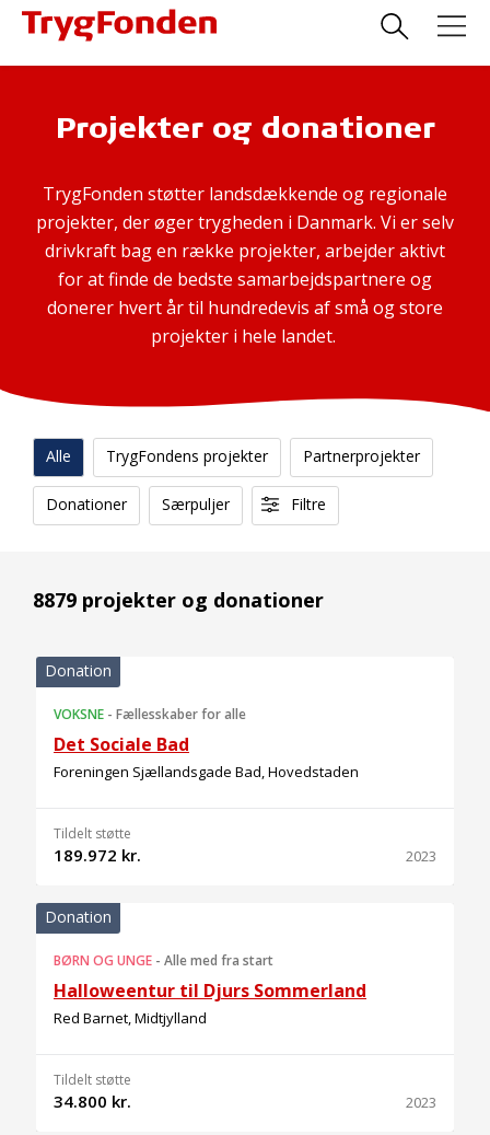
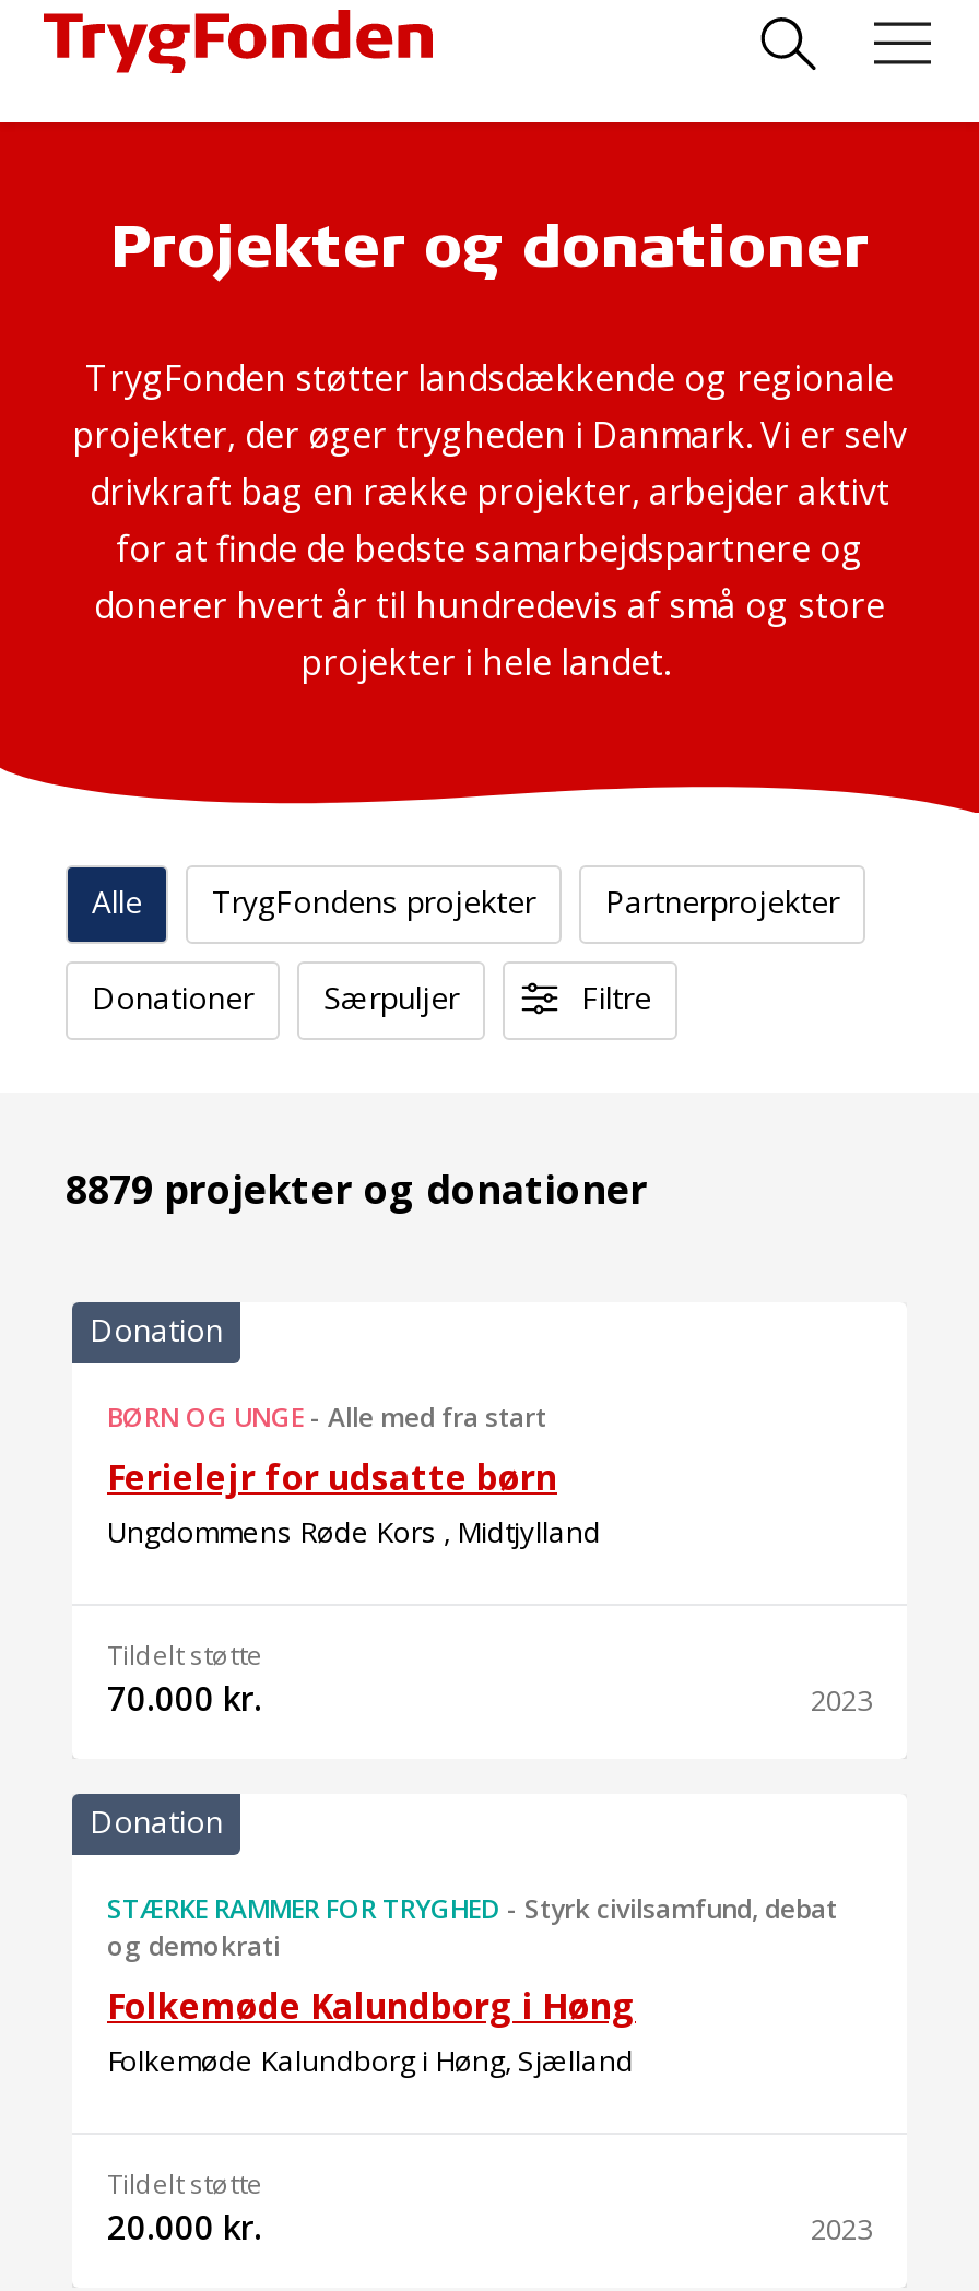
[54,705,359,781] VOKSNE - Fællesskaber for alle | Det Sociale Bad | Foreningen Sjællandsgade Bad, Hovedstaden -> [107,1453,601,1551] Ferielejr for udsatte børn | Ungdommens Røde Kors , Midtjylland
[54,844,141,866] 189.972 kr. -> [107,1676,262,1720] 70.000 kr.
moved [54,951,273,970] -> [107,1398,546,1436]: BØRN OG UNGE - Alle med fra start
[54,978,366,1028] Halloweentur til Djurs Sommerland | Red Barnet, Midtjylland -> [107,1890,837,2080] STÆRKE RAMMER FOR TRYGHED - Styrk civilsamfund, debat | og demokrati | Folkemøde Kalundborg i Høng | Folkemøde Kalundborg i Høng, Sjælland
[54,1090,131,1112] 34.800 kr. -> [107,2205,262,2248] 20.000 kr.

